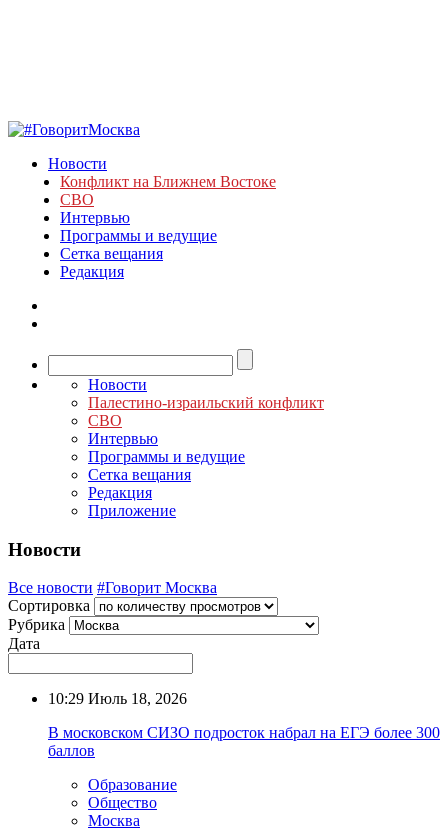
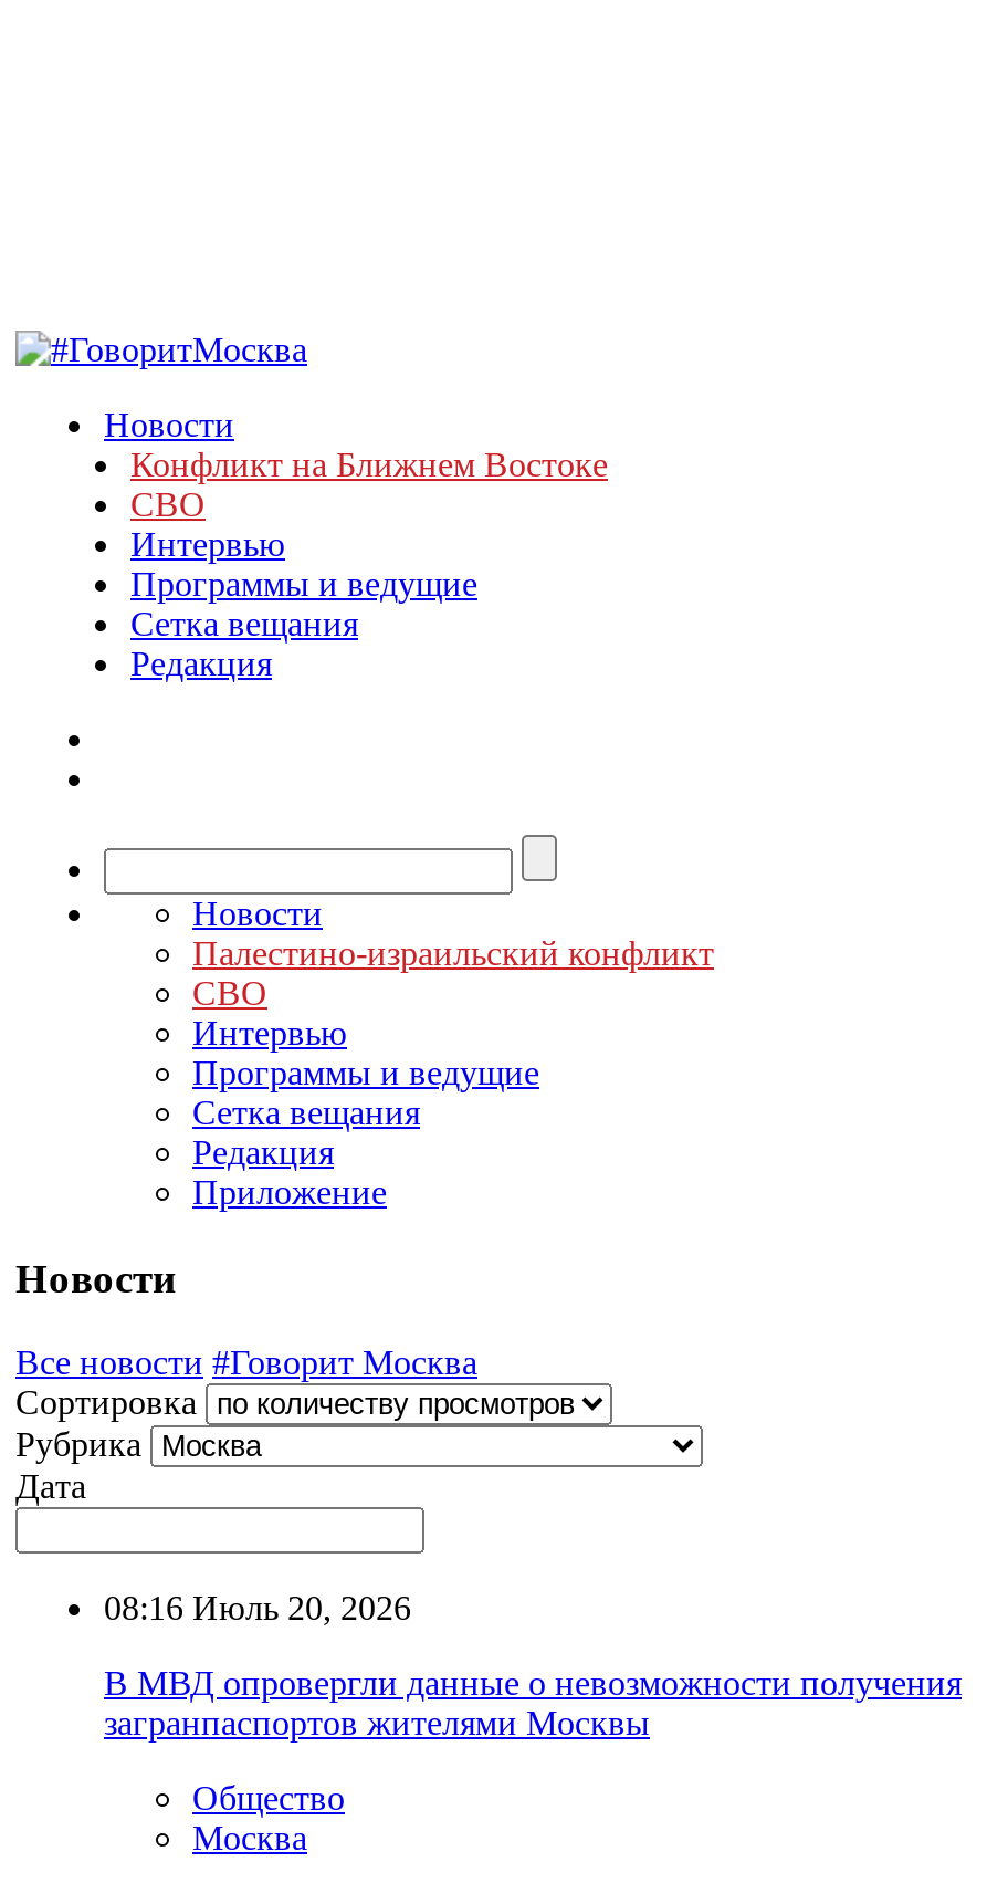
[48,690,440,793] 10:29 Июль 18, 2026 | В московском СИЗО подросток набрал на ЕГЭ более 300 | баллов | Образование -> [104,1590,962,1742] 08:16 Июль 20, 2026 | В МВД опровергли данные о невозможности получения | загранпаспортов жителями Москвы

